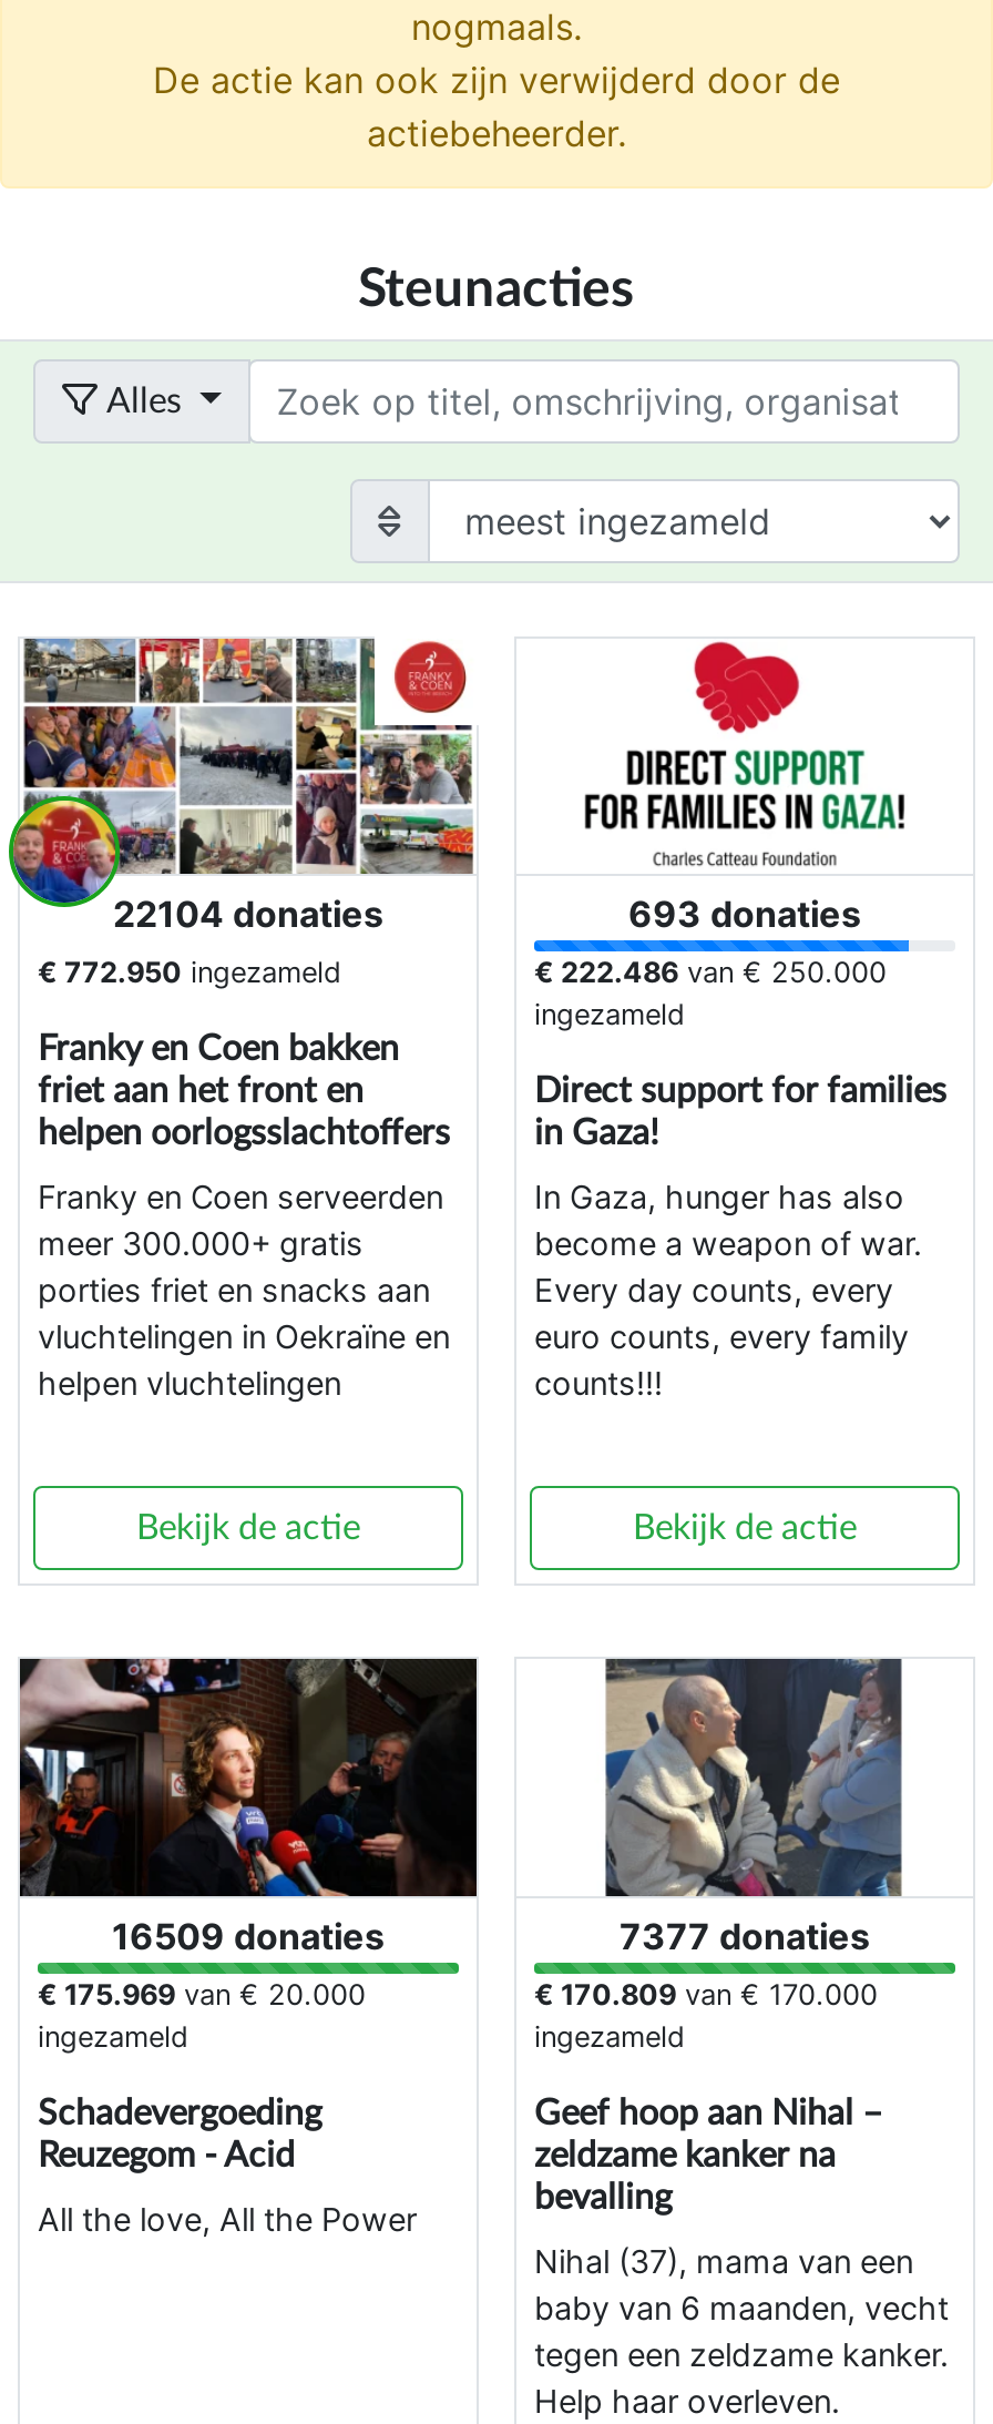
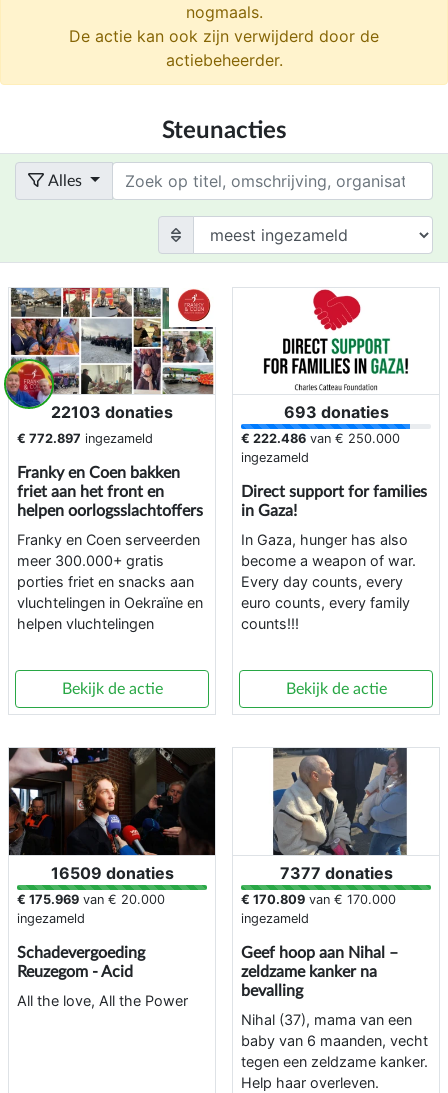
[113,892,383,937] 22104 donaties -> [51,402,173,422] 22103 donaties
[38,957,341,990] € 772.950 ingezameld -> [17,431,153,446] € 772.897 ingezameld

